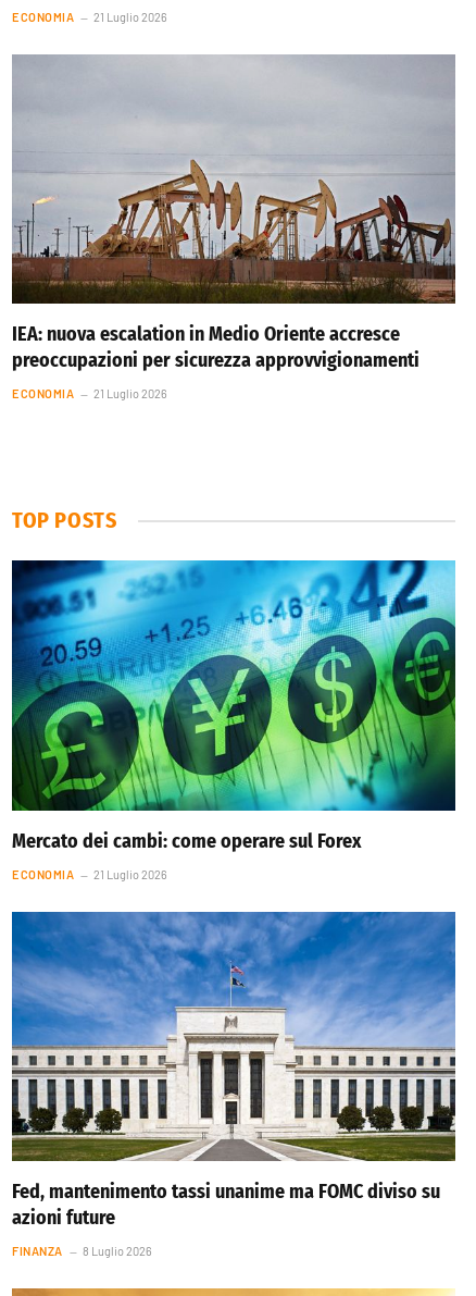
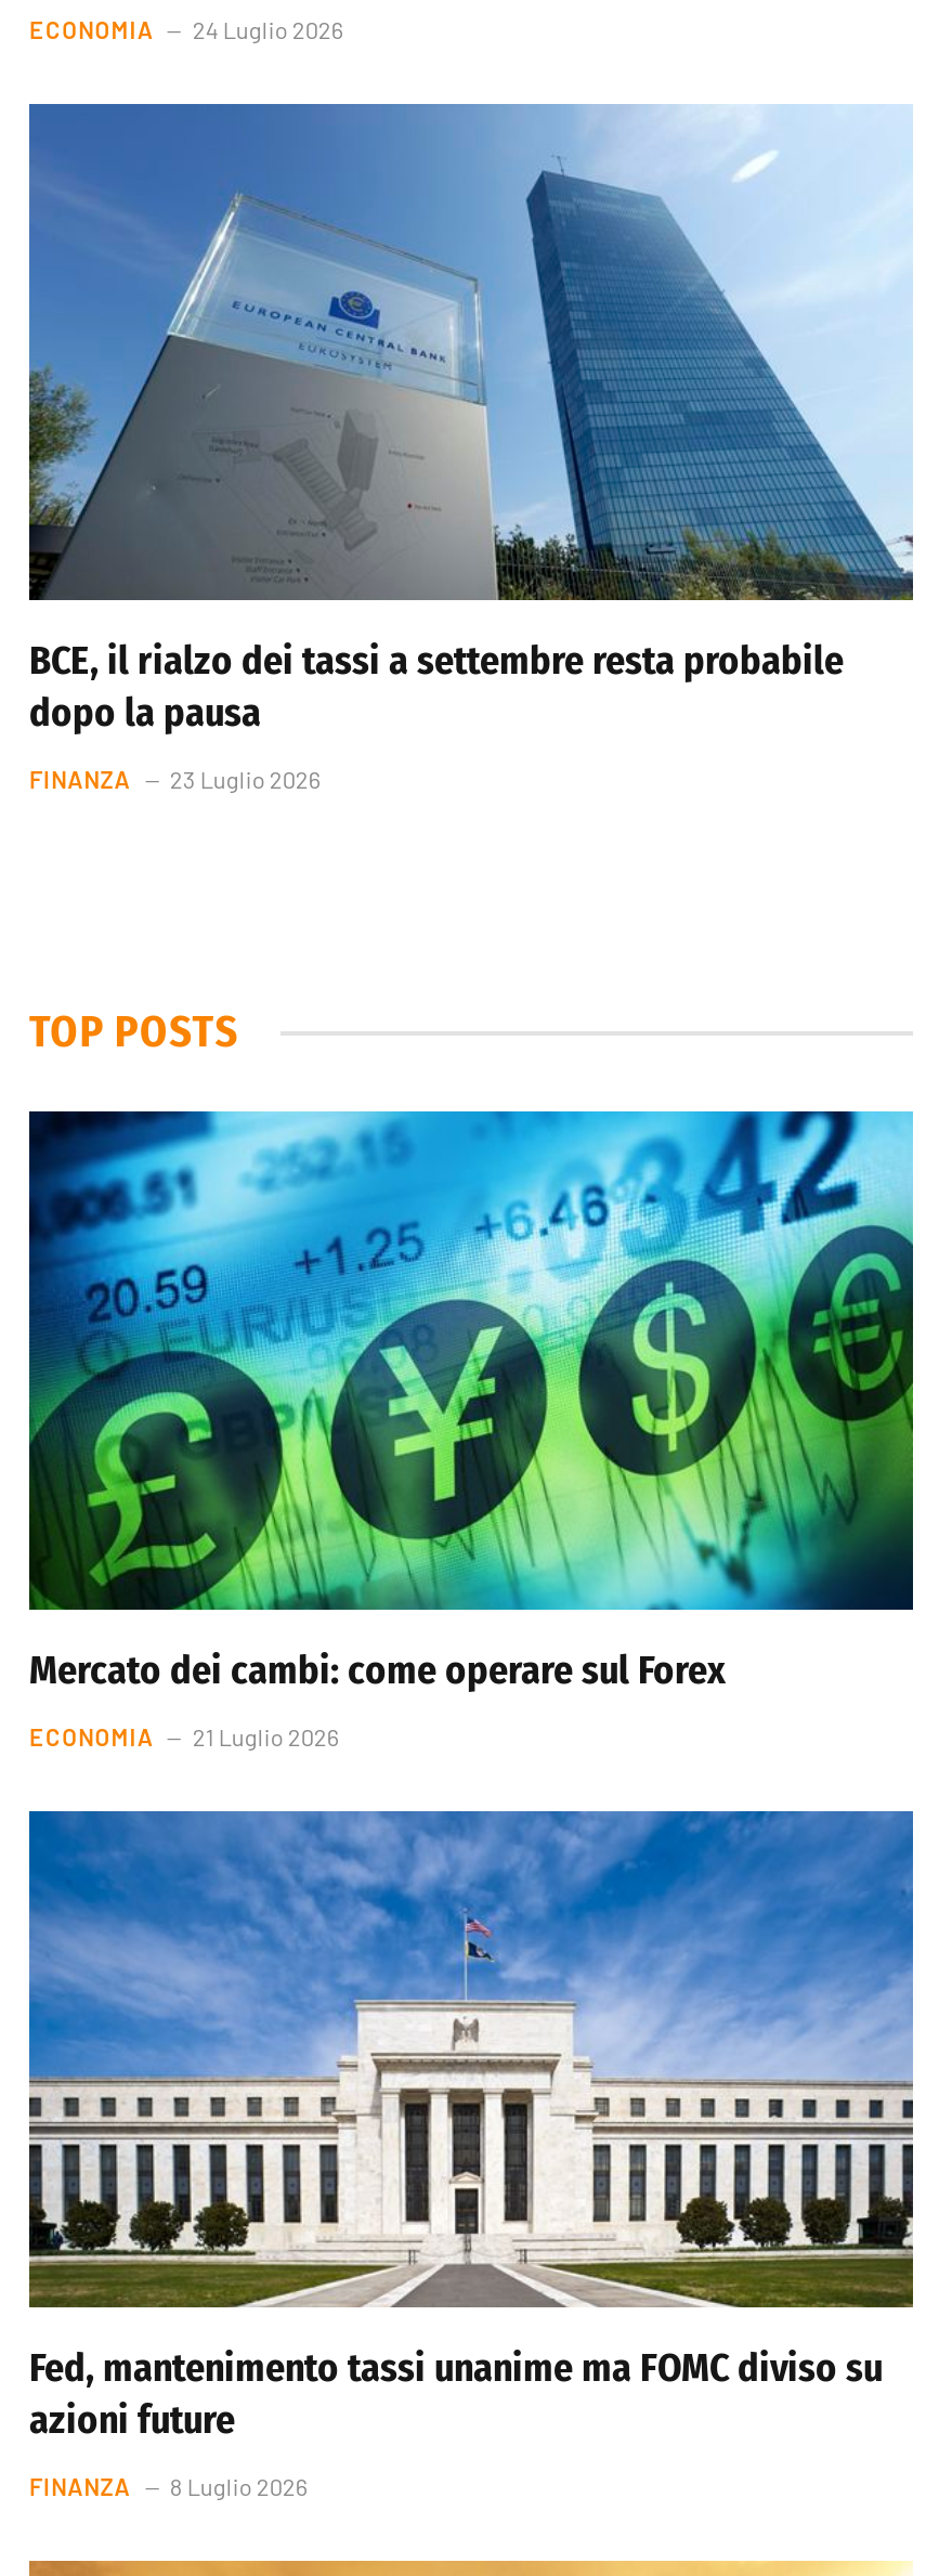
[12,10,168,24] ECONOMIA 21 Luglio 2026 -> [29,15,344,43] ECONOMIA 24 Luglio 2026
[12,54,456,373] [image] | IEA: nuova escalation in Medio Oriente accresce | preoccupazioni per sicurezza approvvigionamenti -> [29,104,915,737] [image] | BCE, il rialzo dei tassi a settembre resta probabile | dopo la pausa
[12,387,168,401] ECONOMIA | 21 Luglio 2026 -> [29,766,321,794] FINANZA | 23 Luglio 2026

